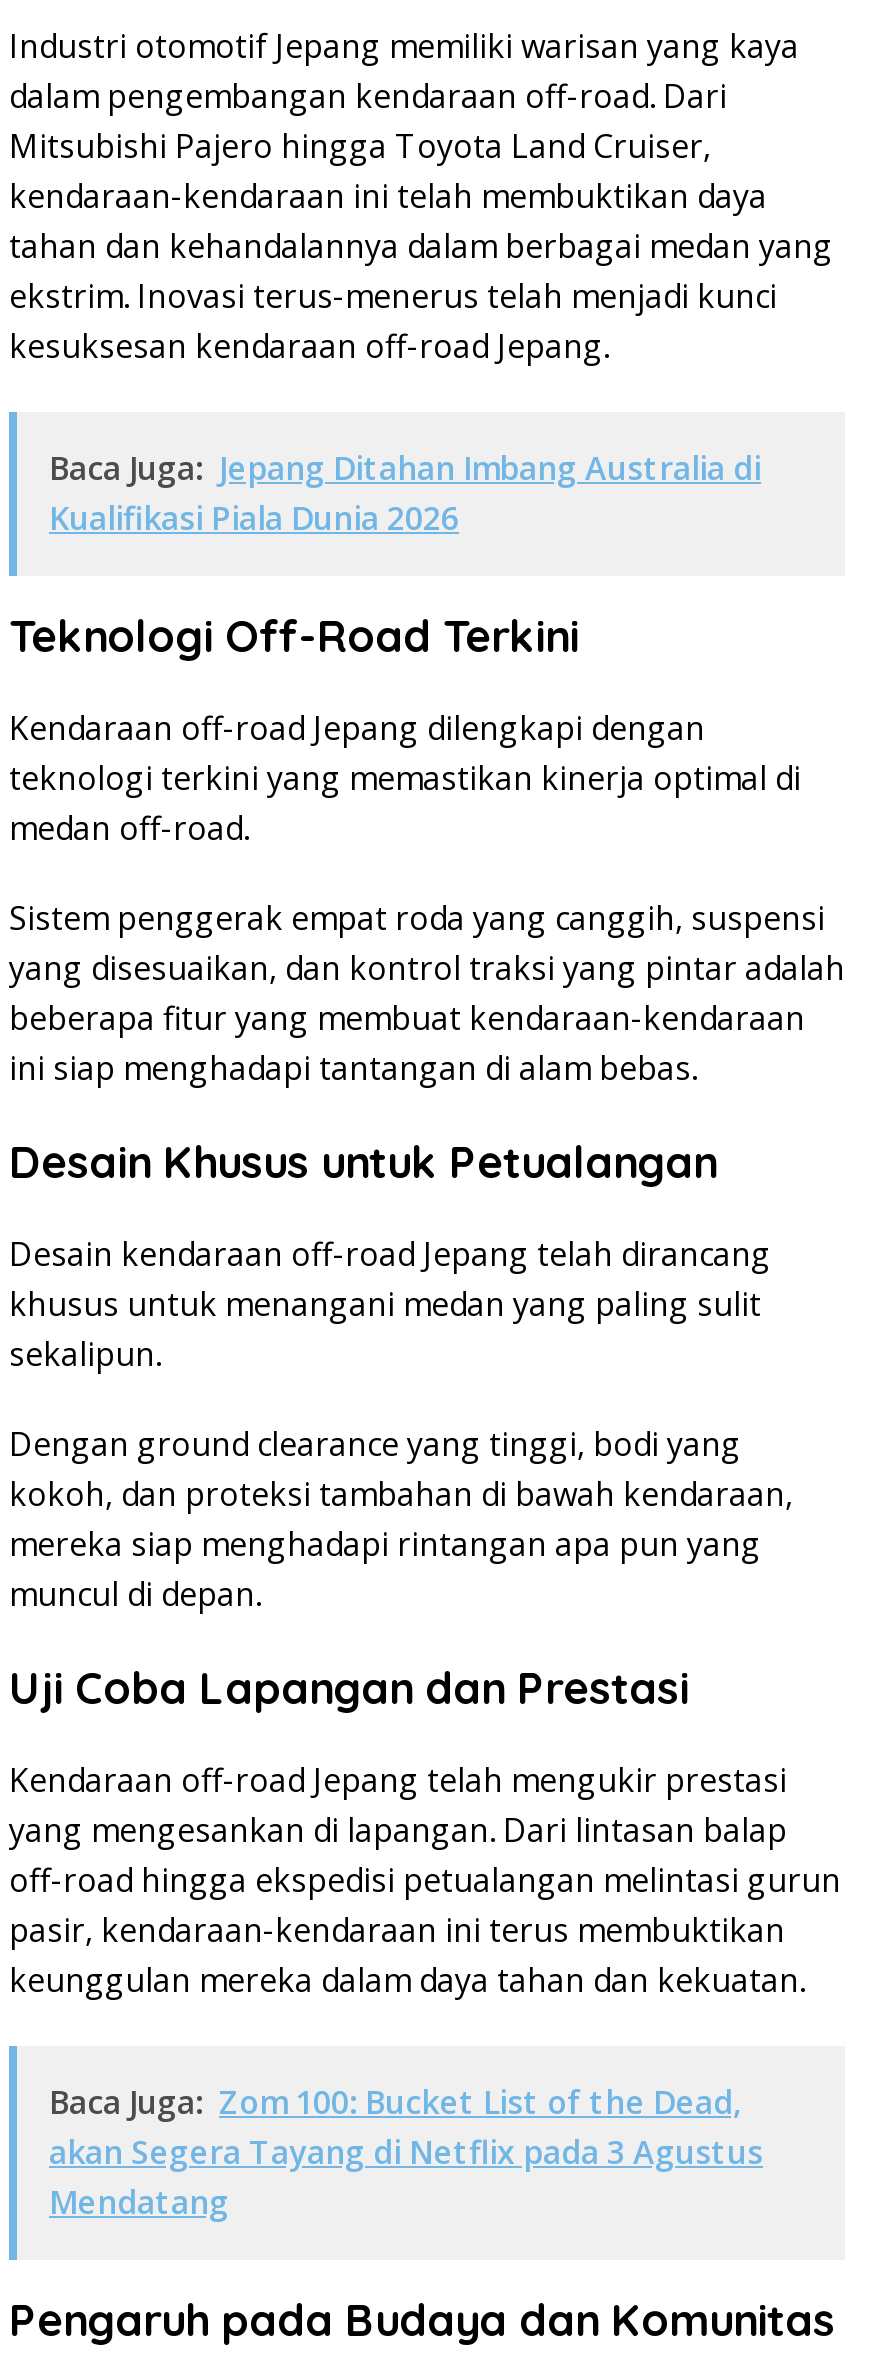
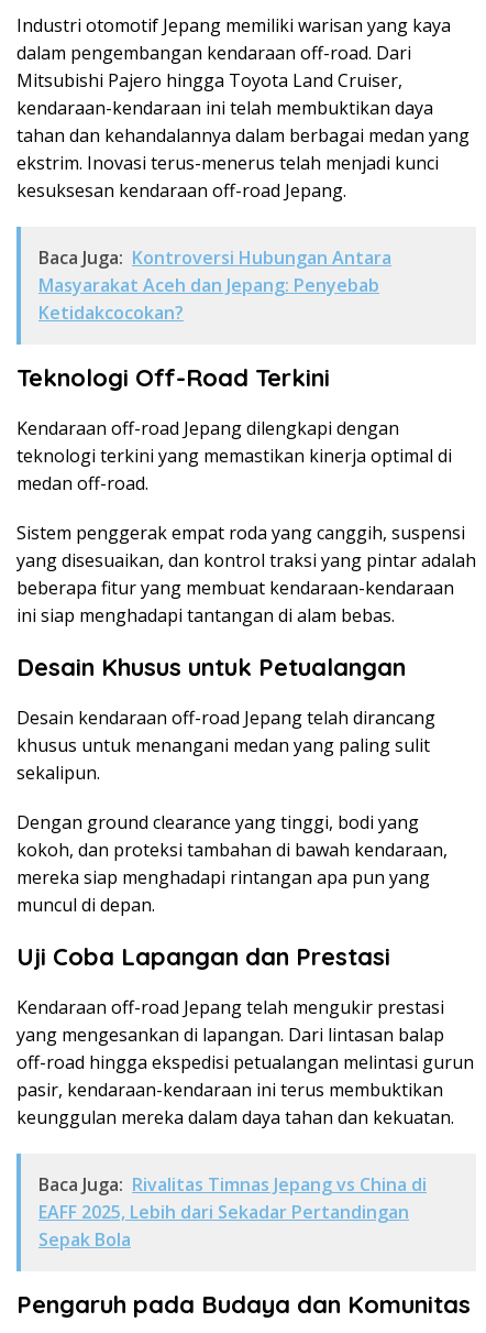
[49,447,761,541] Baca Juga: Jepang Ditahan Imbang Australia di | Kualifikasi Piala Dunia 2026 -> [38,246,391,325] Baca Juga: Kontroversi Hubungan Antara | Masyarakat Aceh dan Jepang: Penyebab | Ketidakcocokan?
[49,2081,763,2225] Baca Juga: Zom 100: Bucket List of the Dead, | akan Segera Tayang di Netflix pada 3 Agustus | Mendatang -> [38,1173,427,1252] Baca Juga: Rivalitas Timnas Jepang vs China di | EAFF 2025, Lebih dari Sekadar Pertandingan | Sepak Bola

